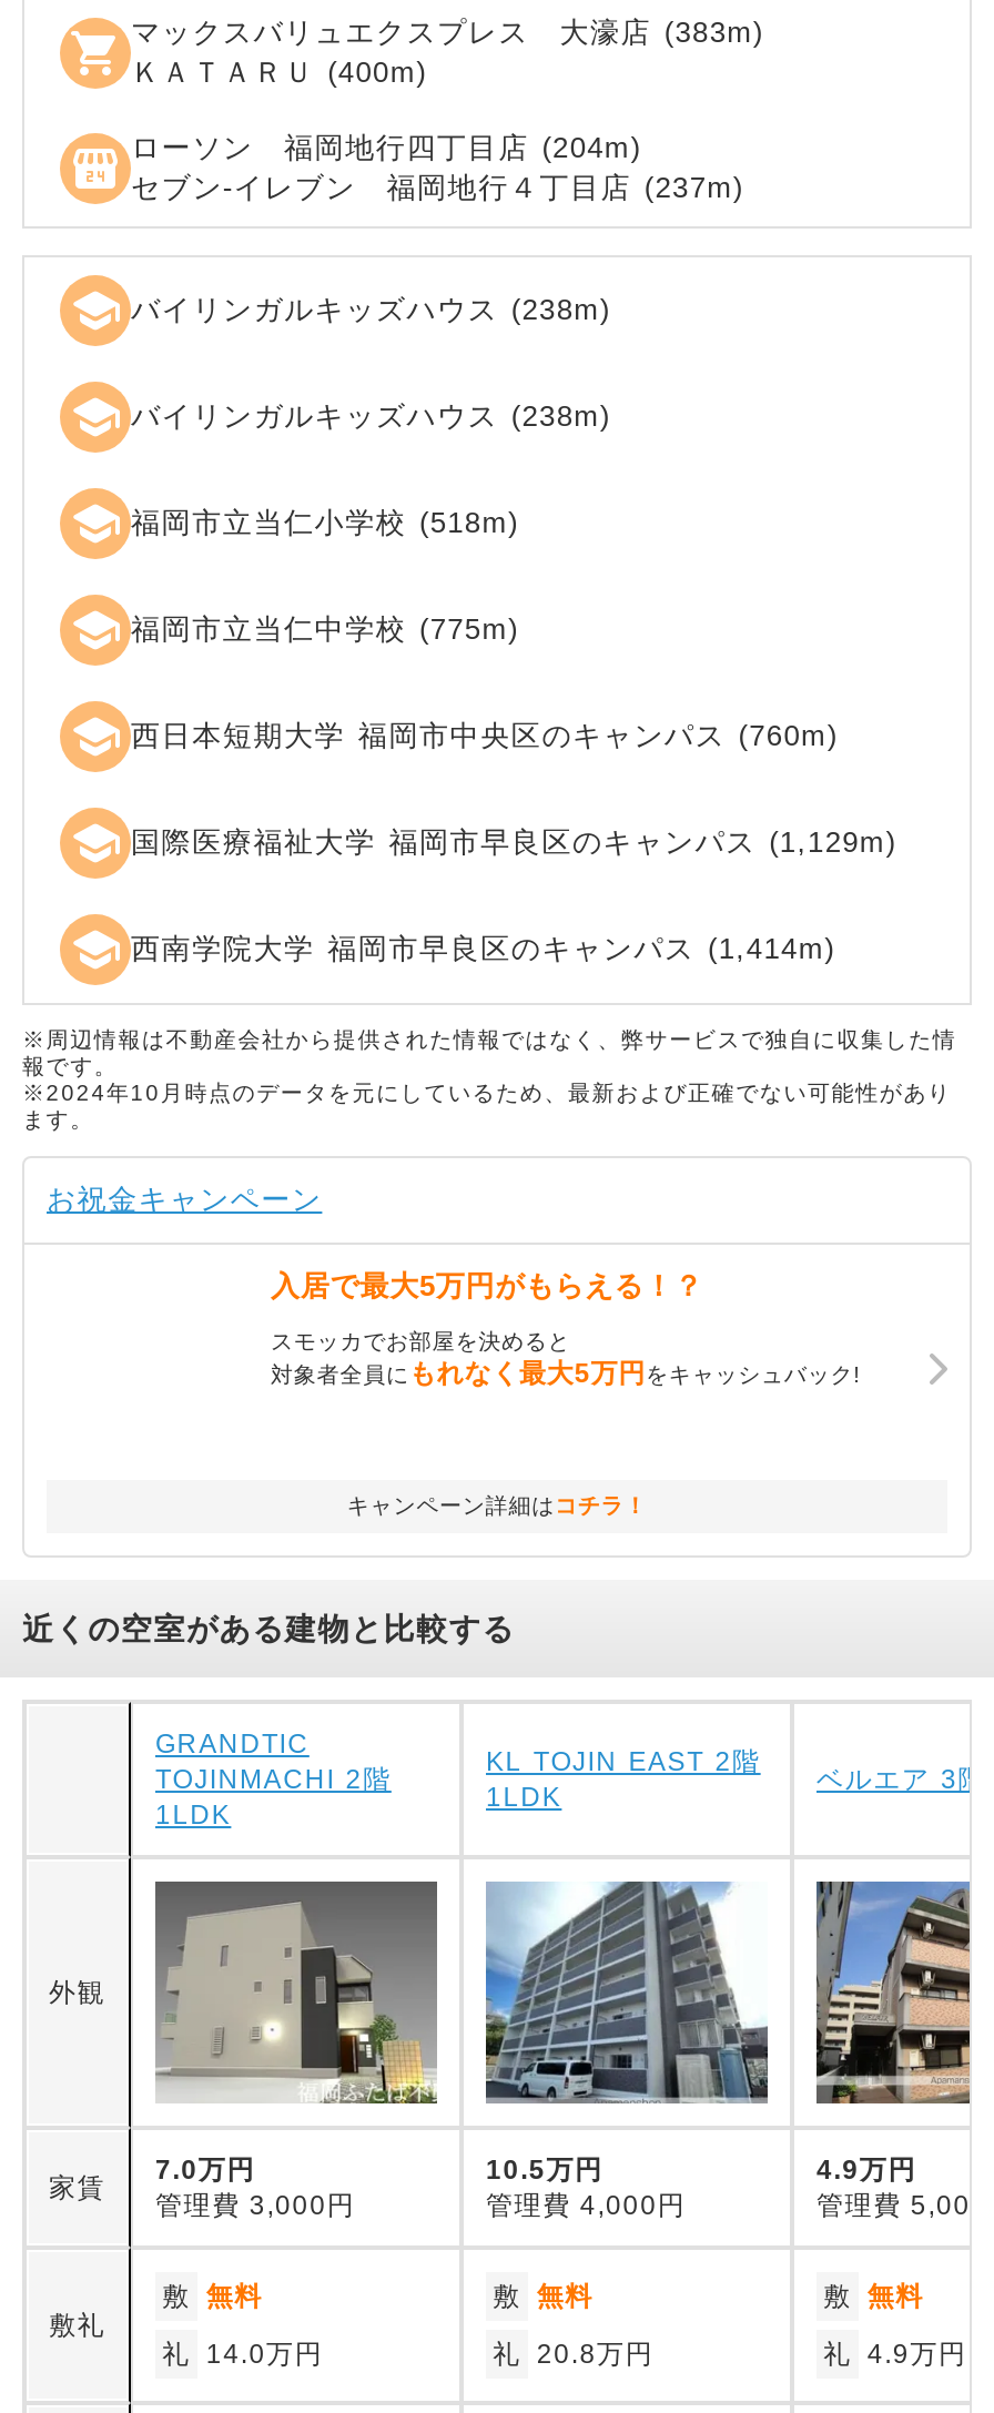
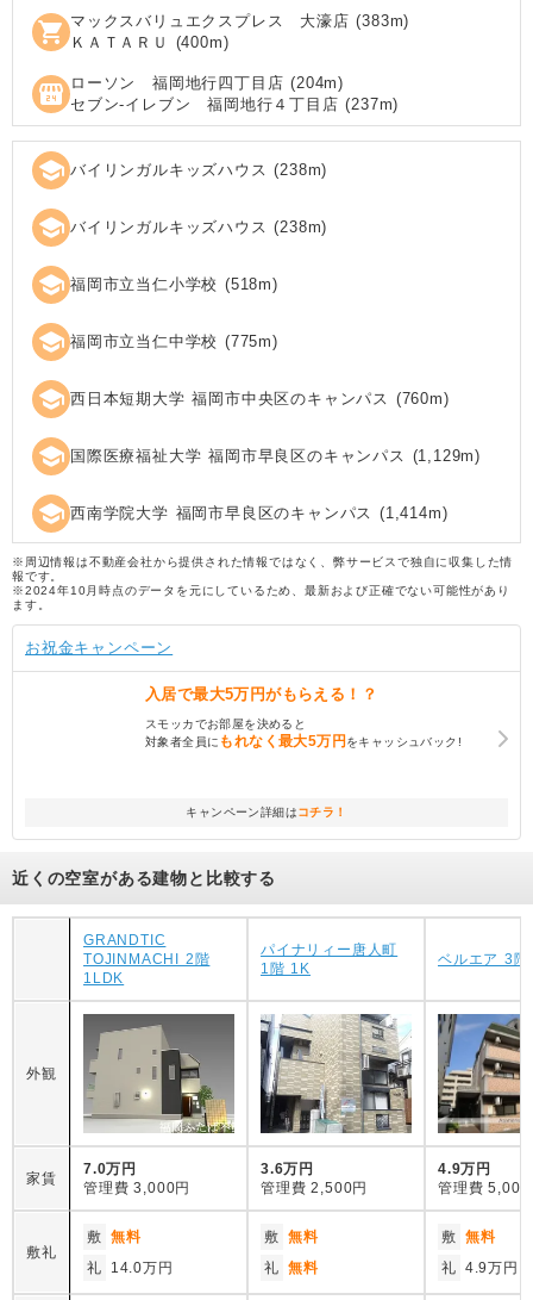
[486,1745,761,1812] KL TOJIN EAST 2階 | 1LDK -> [261,941,398,977] パイナリィー唐人町 | 1階 1K
[484,1879,770,2185] [image] | 10.5万円 -> [259,1013,413,1177] [image] | 3.6万円
[486,2189,686,2220] 管理費 4,000円 -> [261,1179,368,1196] 管理費 2,500円
[493,2338,654,2369] 礼 20.8万円 -> [264,1259,318,1276] 礼 無料

